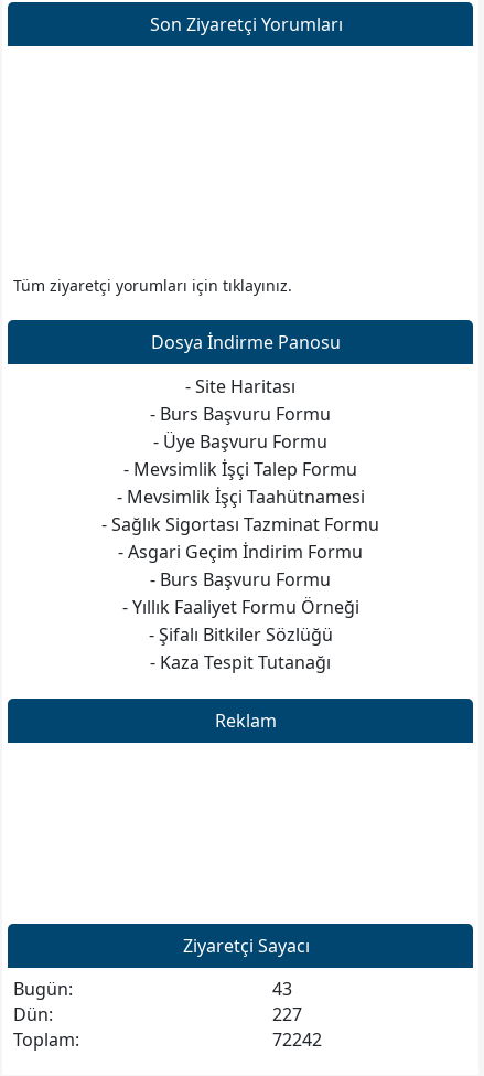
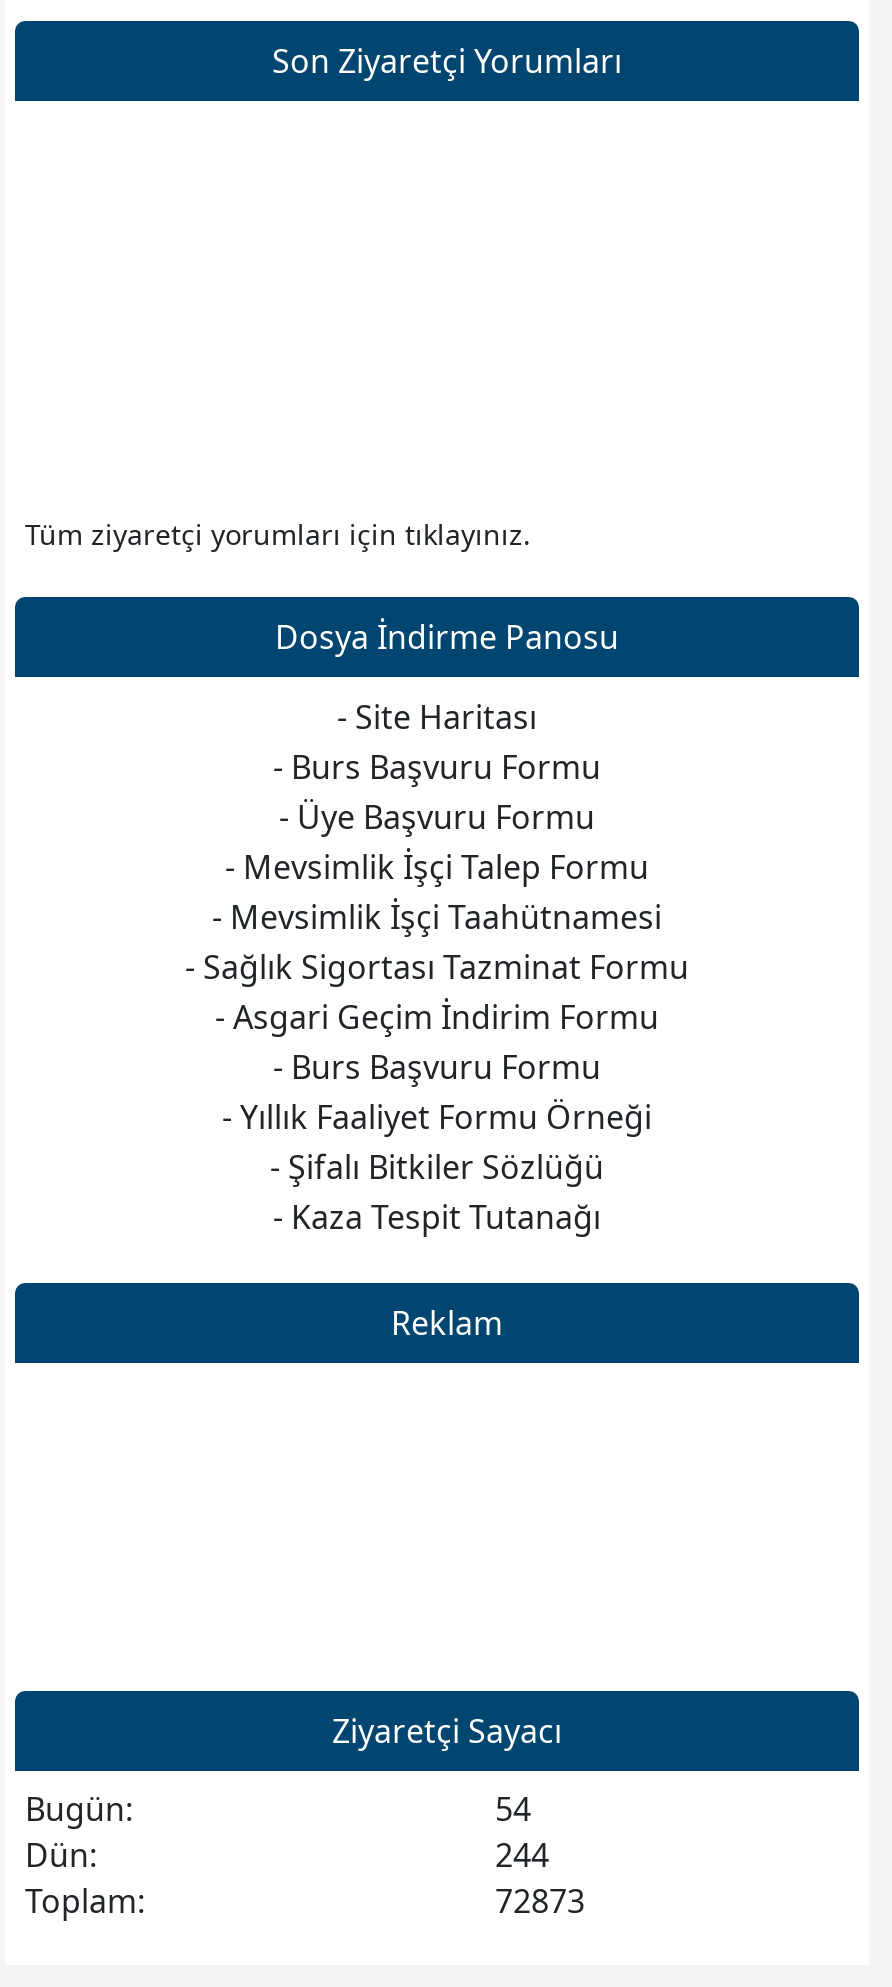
[272,976,292,1001] 43 -> [495,1787,531,1831] 54
[272,1002,302,1026] 227 -> [495,1833,549,1877] 244
[272,1027,322,1052] 72242 -> [495,1879,585,1923] 72873

